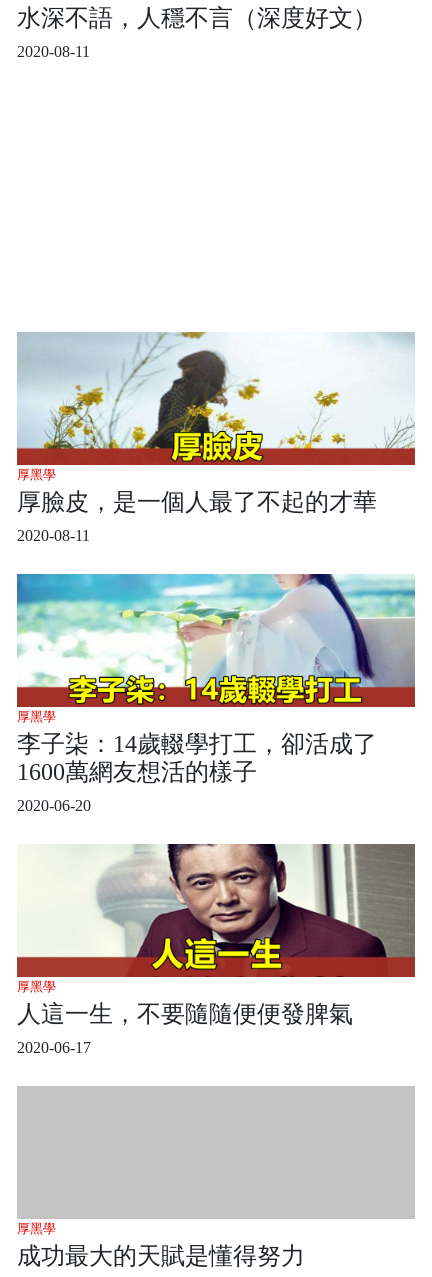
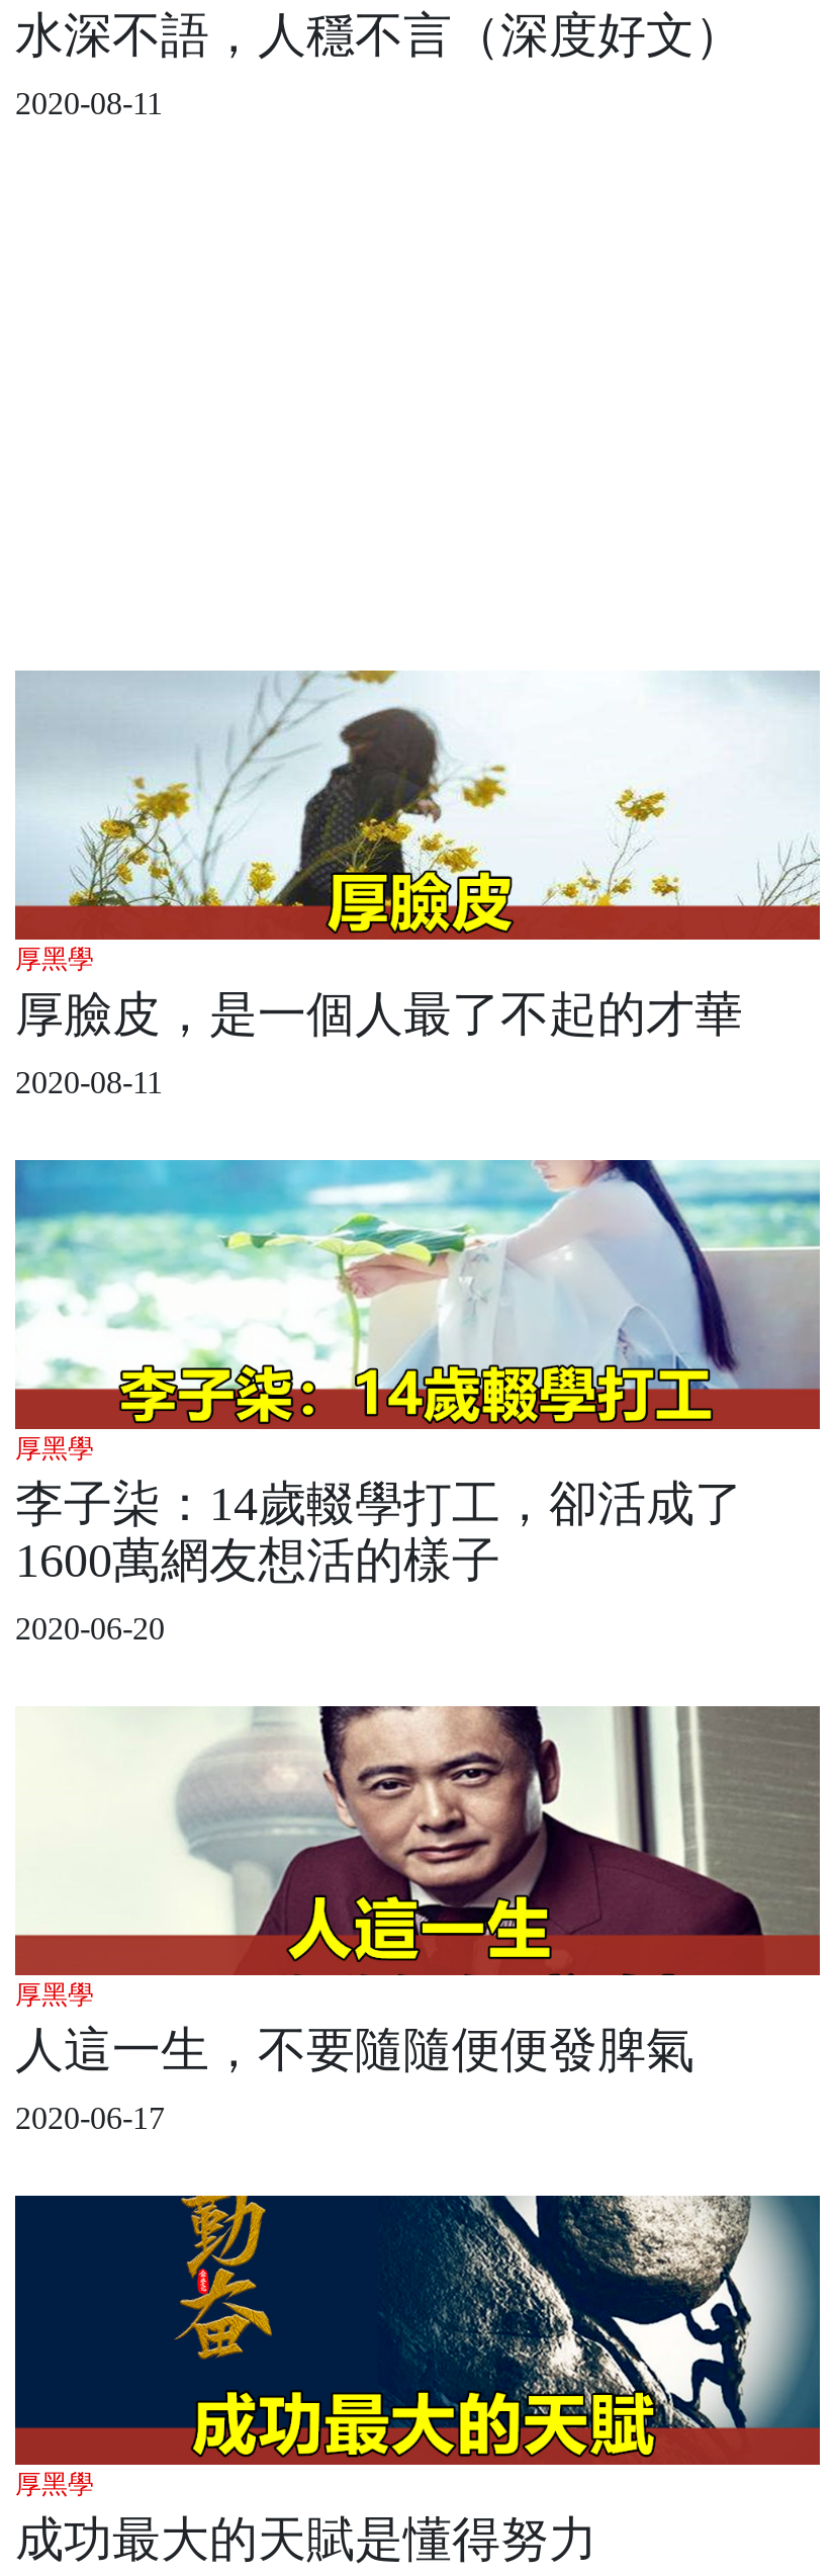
none -> [13,2194,820,2465] [image]

